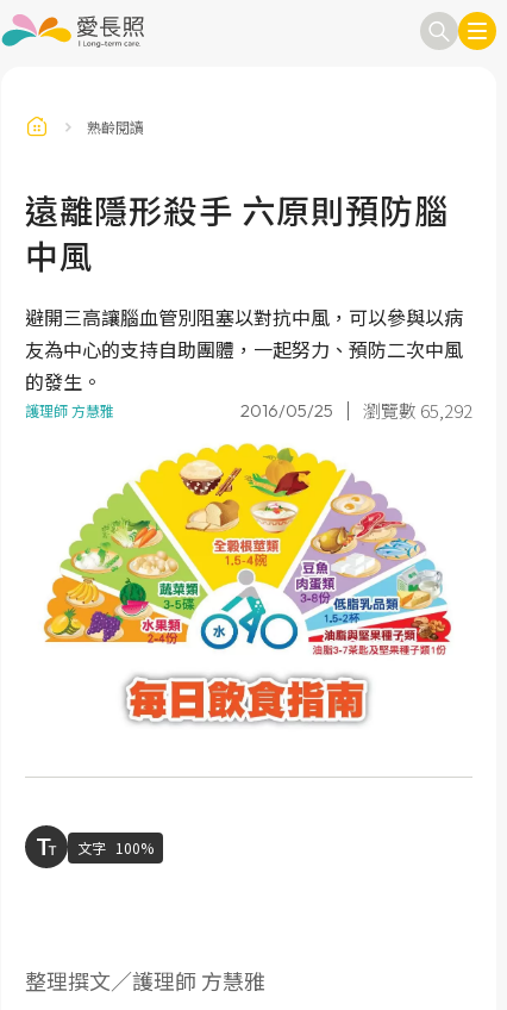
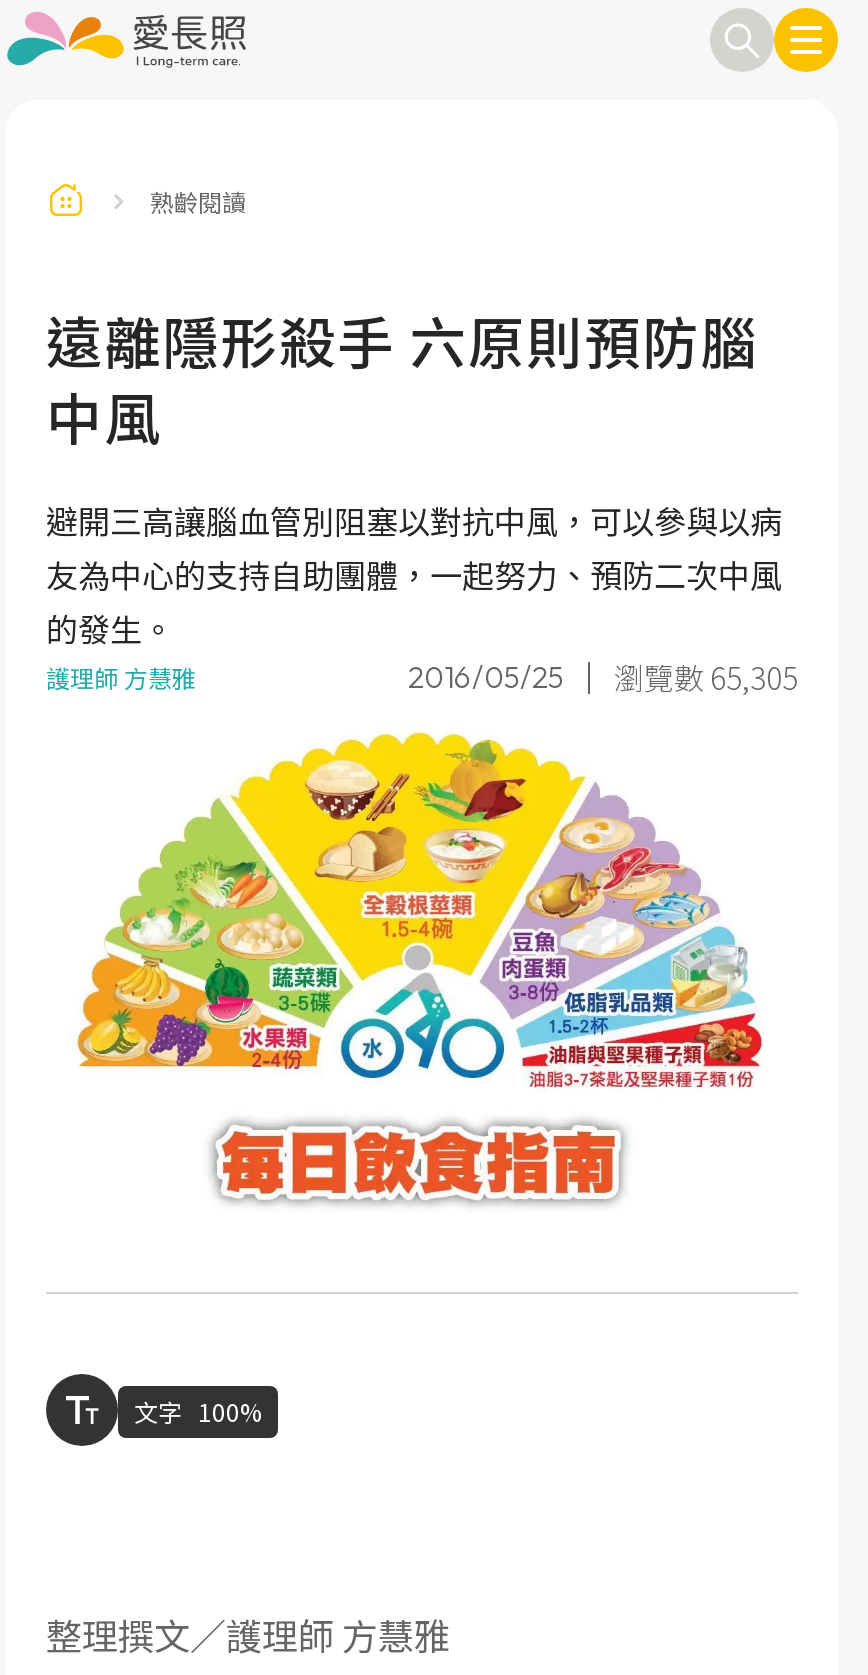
[240,398,472,423] 2016/05/25 瀏覽數 65,292 -> [408,656,798,698] 2016/05/25 瀏覽數 65,305

